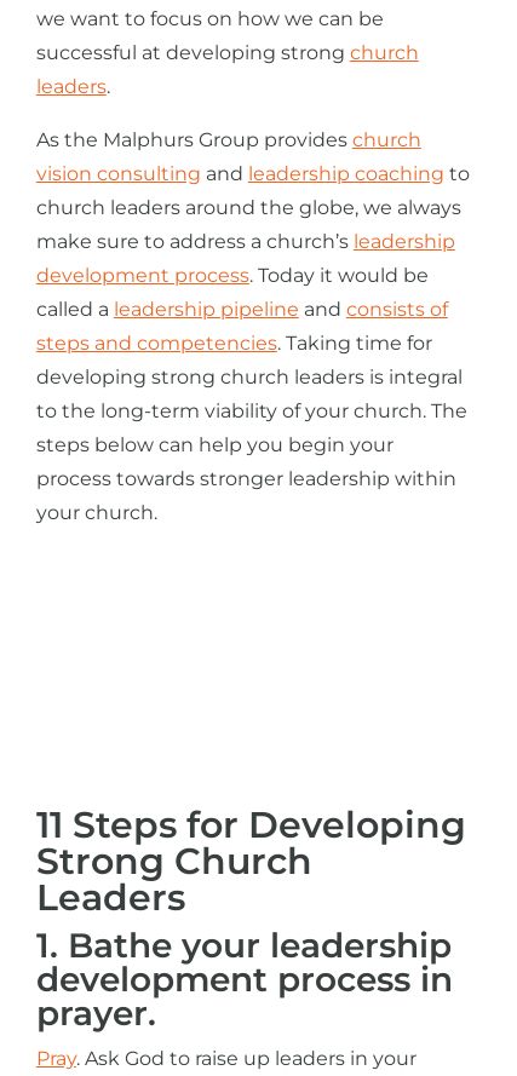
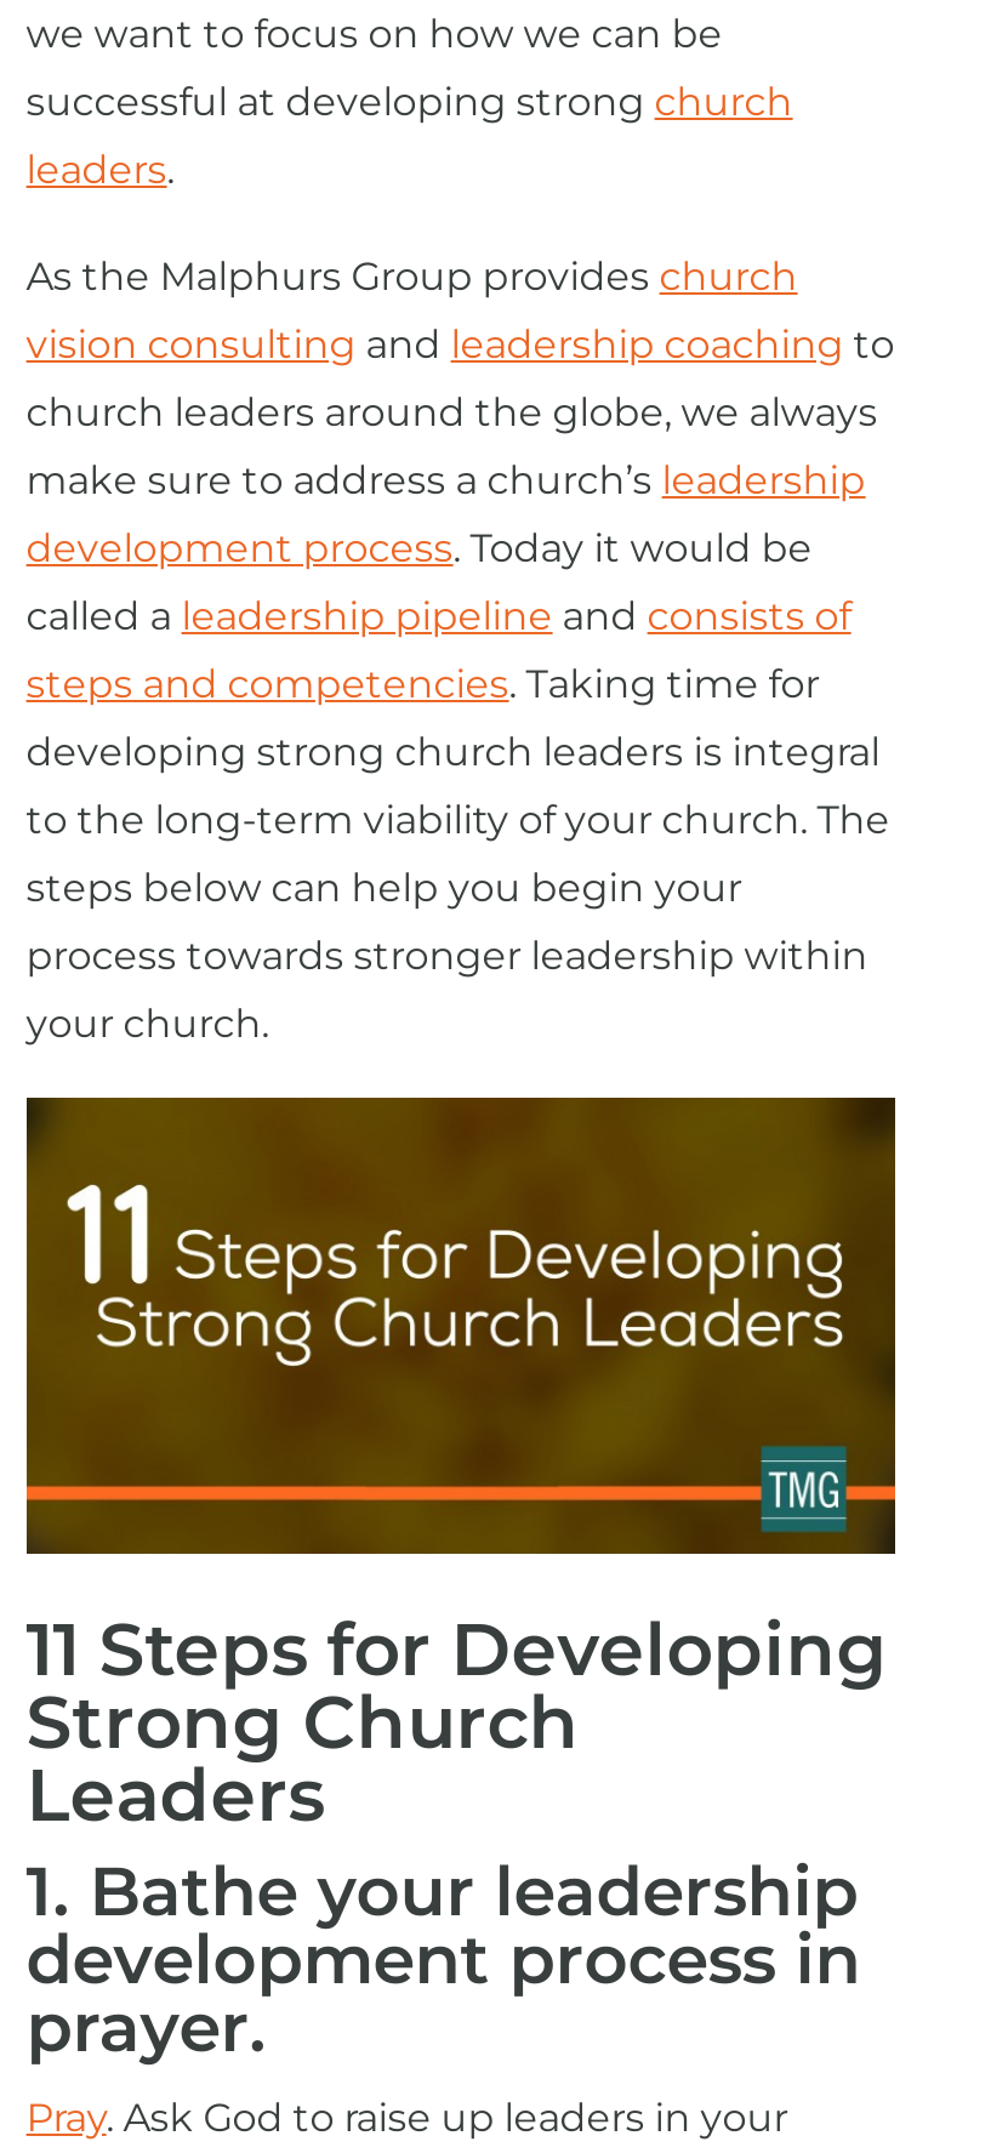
none -> [24,1095,898,1556] [image]

